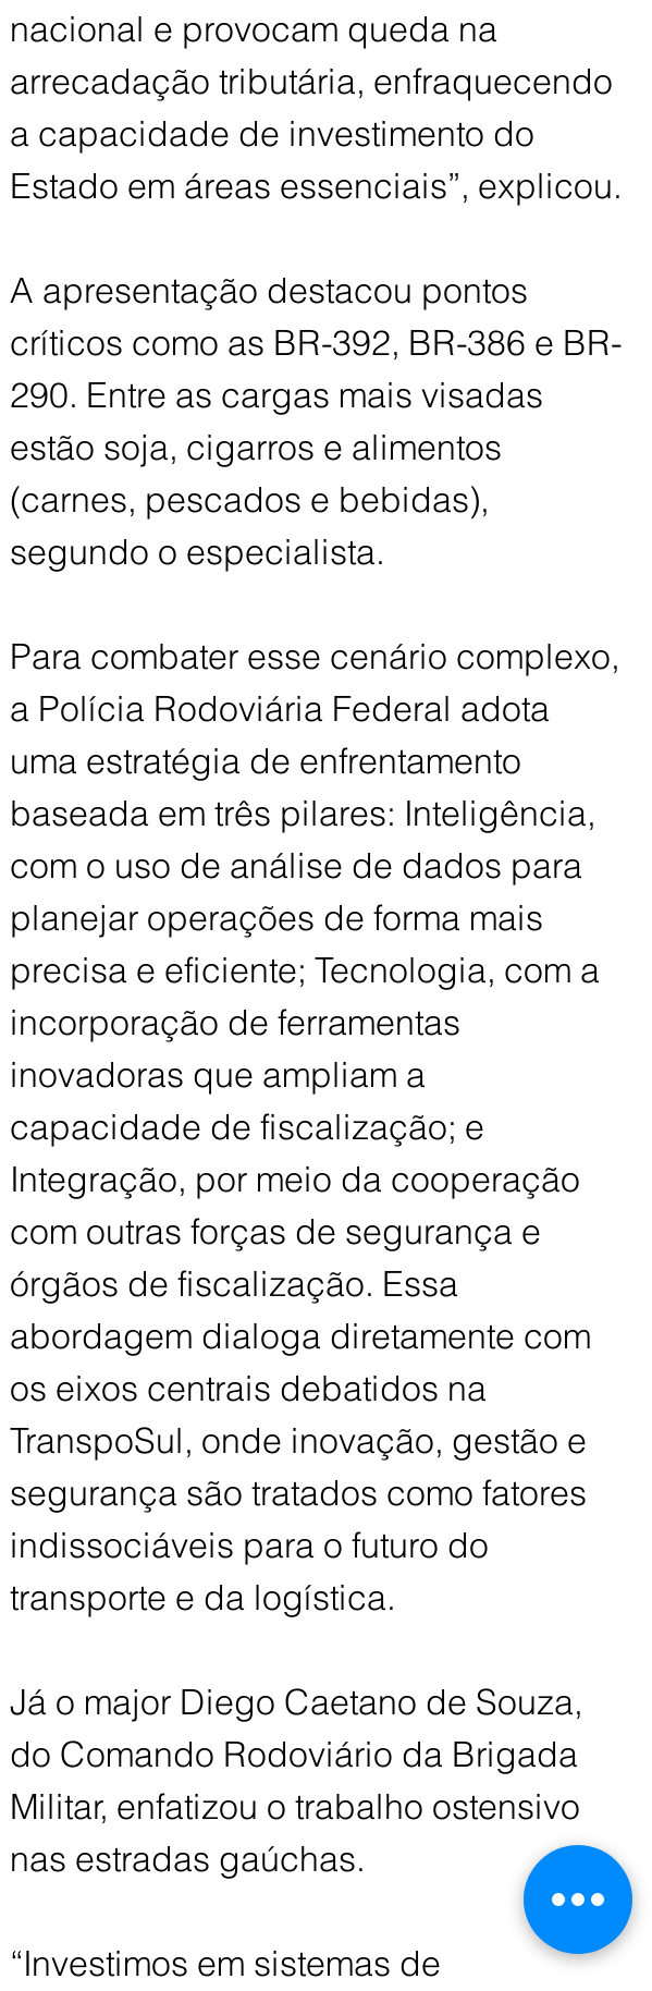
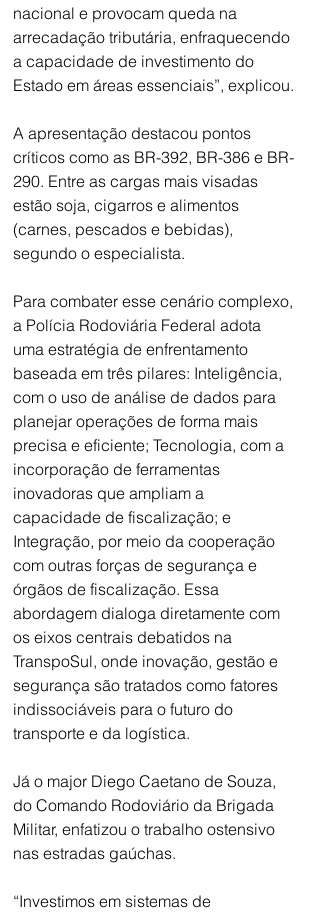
[517,1841,639,1965] [image] -> none

